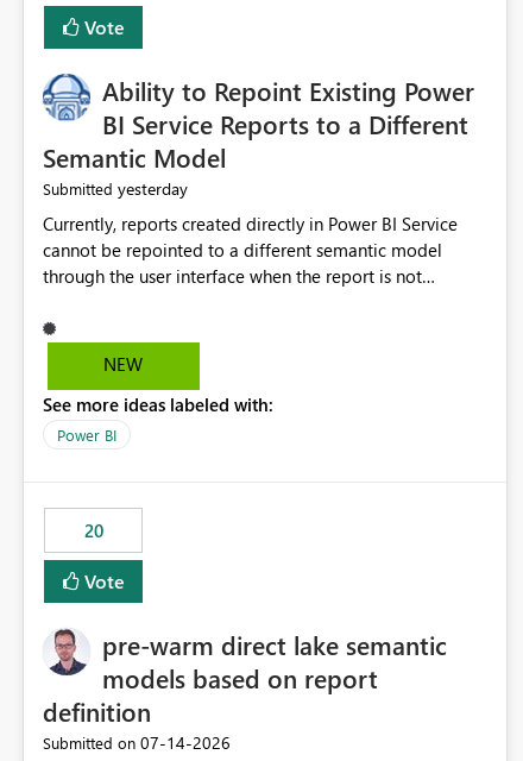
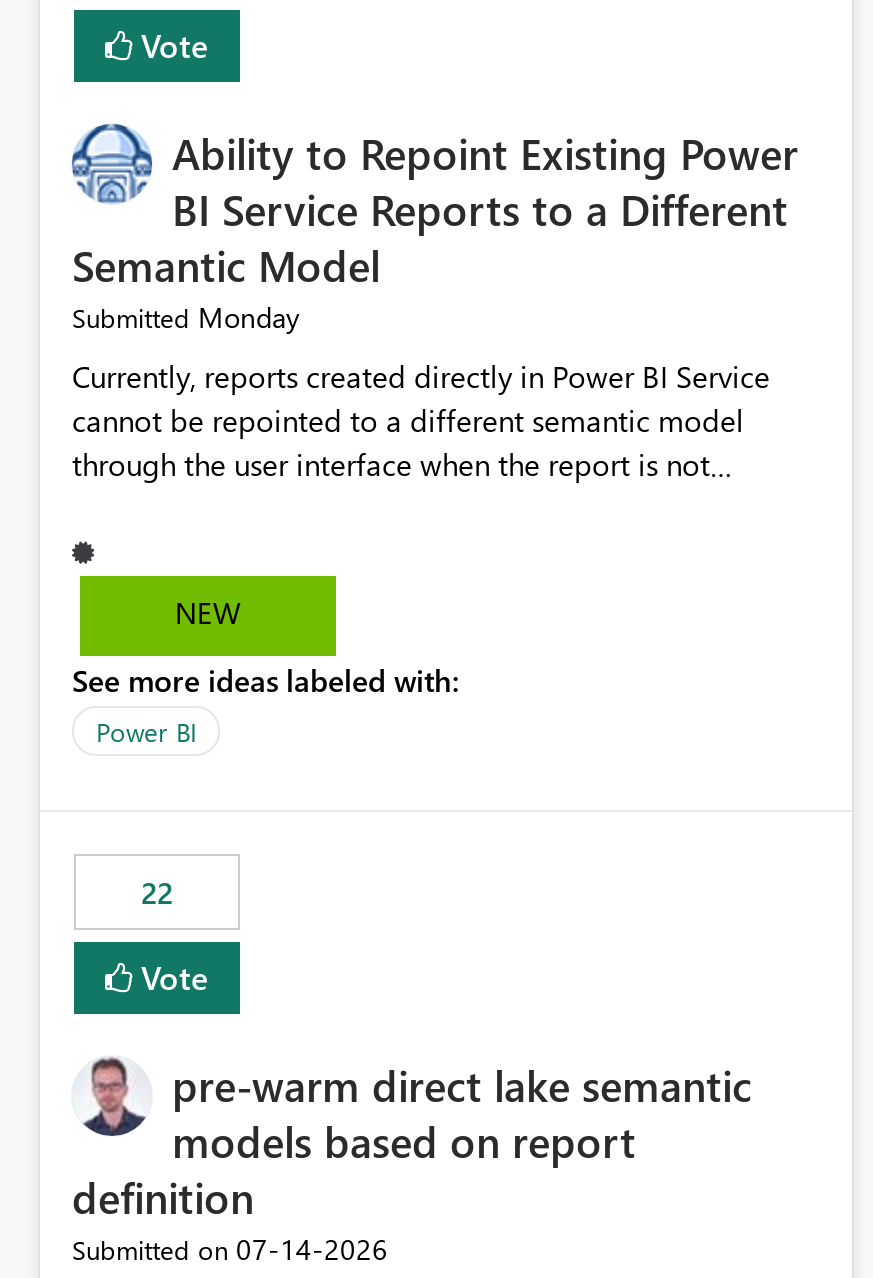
[43,178,188,200] Submitted yesterday -> [72,299,300,337] Submitted Monday
[84,519,103,543] 20 -> [141,873,173,913] 22

